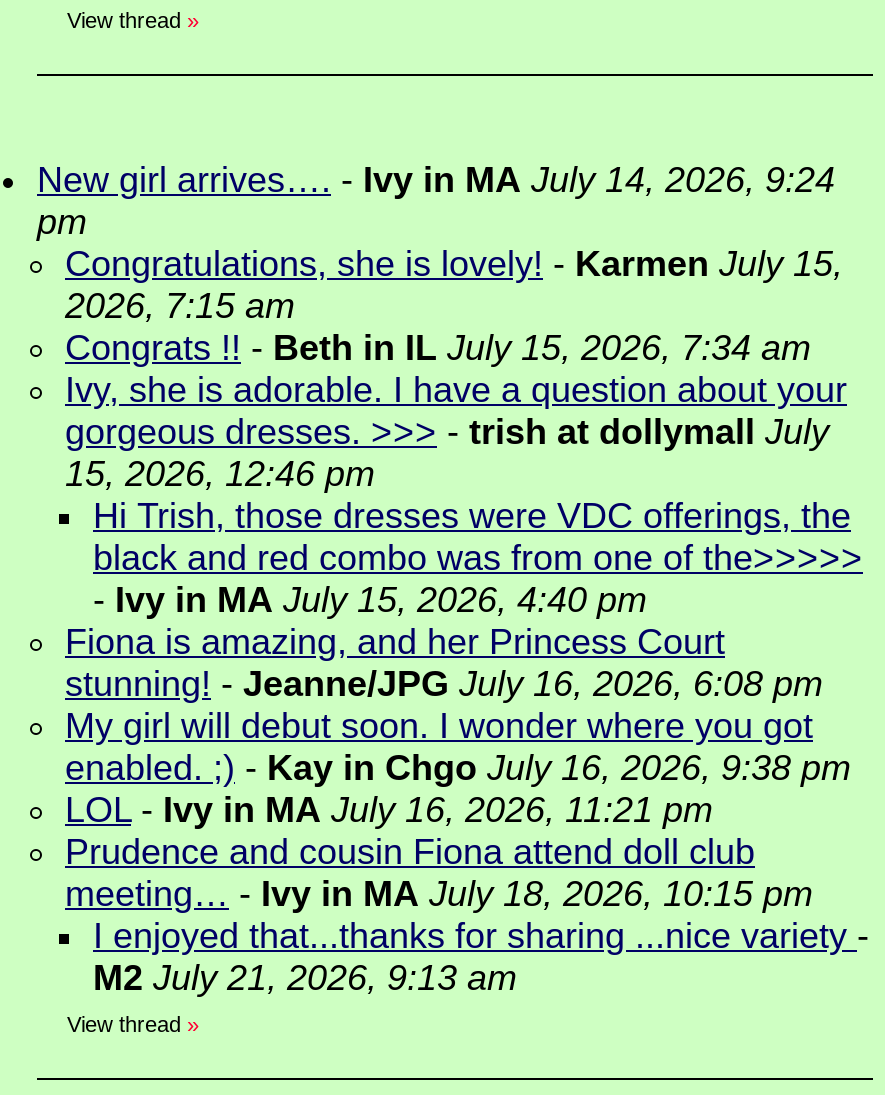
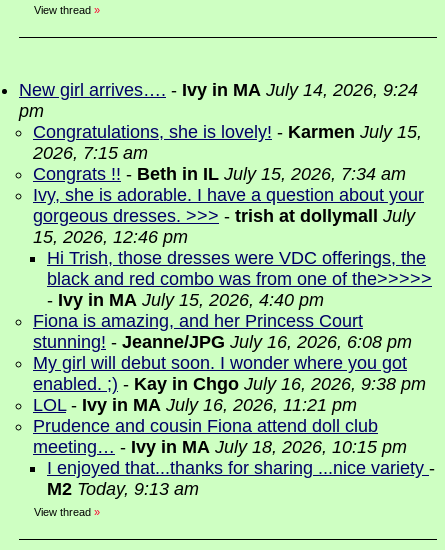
[93,958,517,998] M2 July 21, 2026, 9:13 am -> [47,479,199,499] M2 Today, 9:13 am

